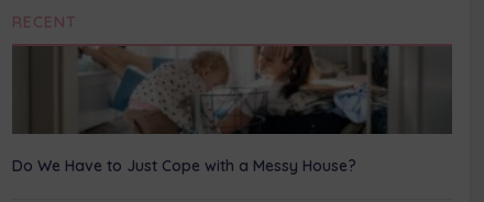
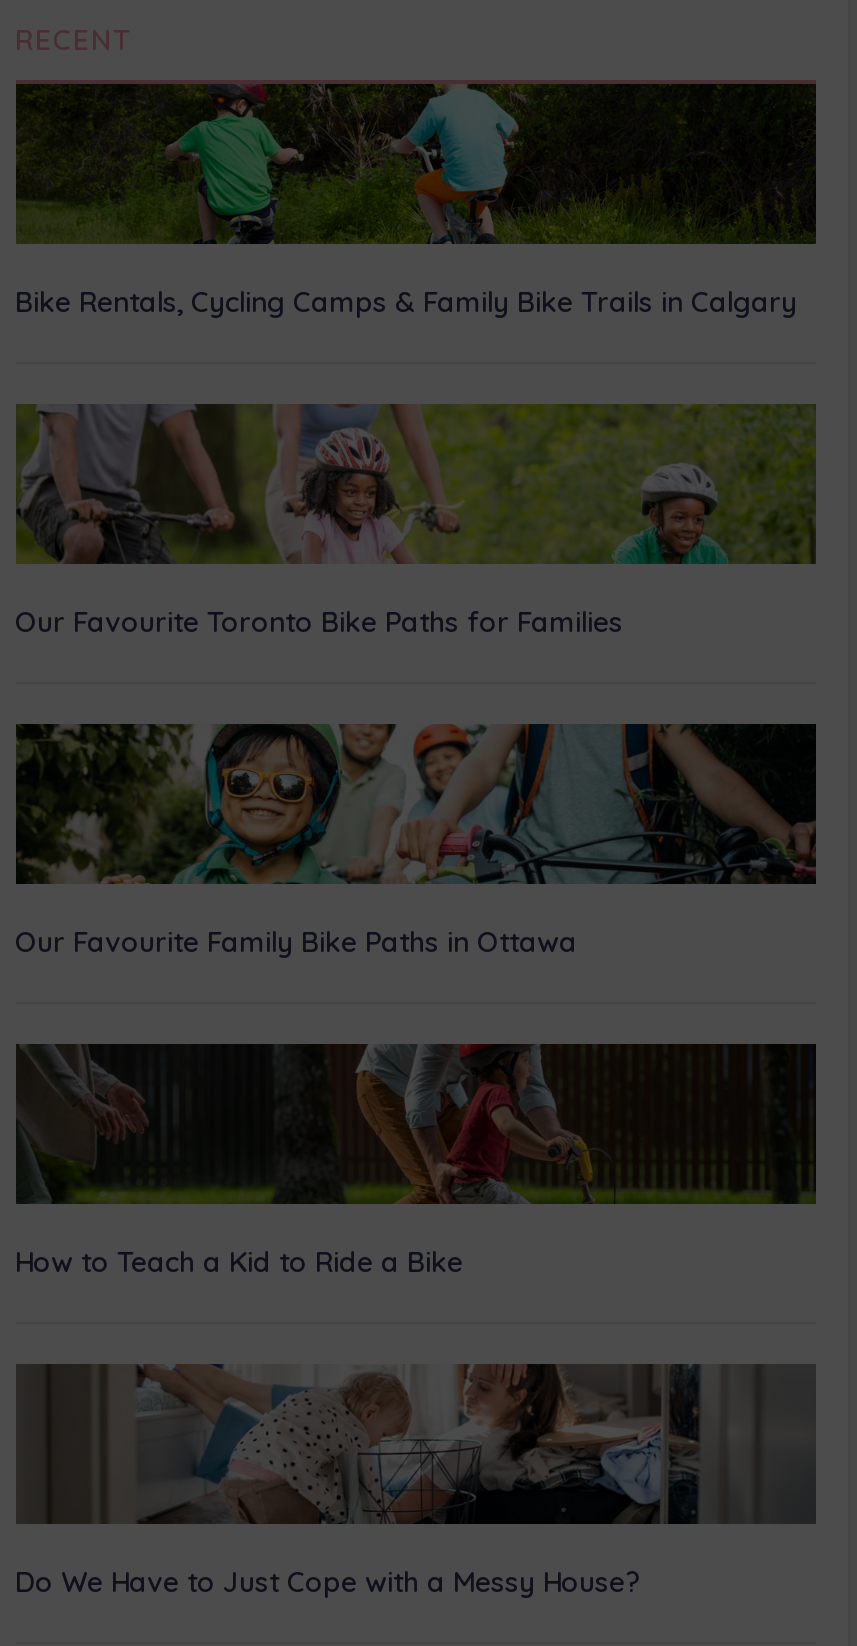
none -> [14,402,818,640] [image] | Our Favourite Toronto Bike Paths for Families
none -> [14,722,818,960] [image] | Our Favourite Family Bike Paths in Ottawa
none -> [14,1042,818,1280] [image] | How to Teach a Kid to Ride a Bike
none -> [15,82,816,320] [image] | Bike Rentals, Cycling Camps & Family Bike Trails in Calgary

